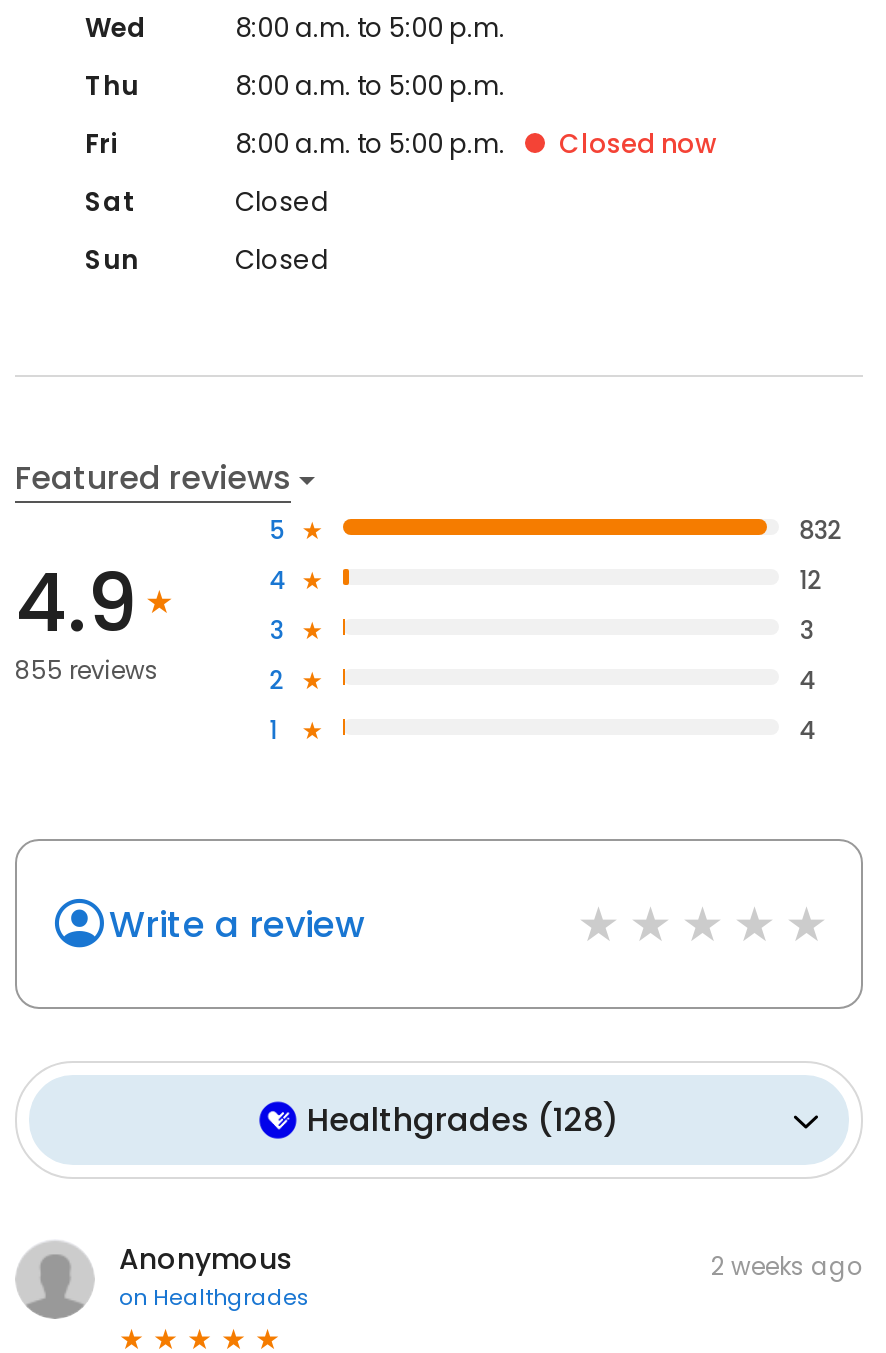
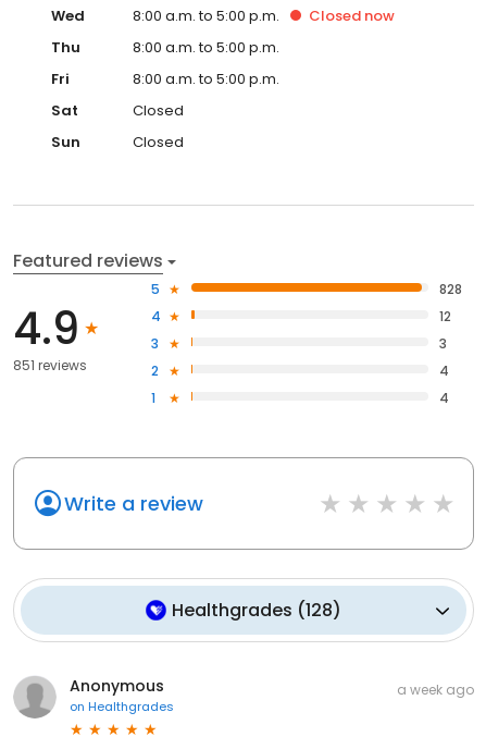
moved [559,126,717,164] -> [309,6,395,27]: Closed now
[799,513,841,547] 832 -> [439,280,462,298] 828
[15,654,159,688] 855 reviews -> [13,356,87,375] 851 reviews
[711,1250,863,1284] 2 weeks ago -> [397,681,474,699] a week ago

